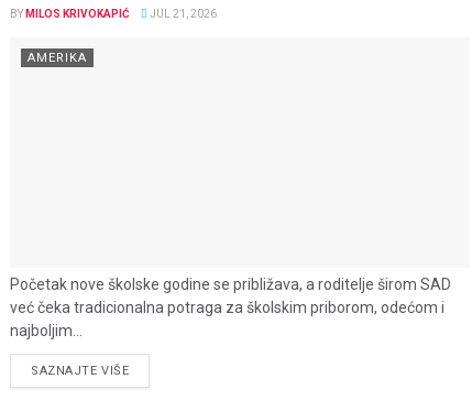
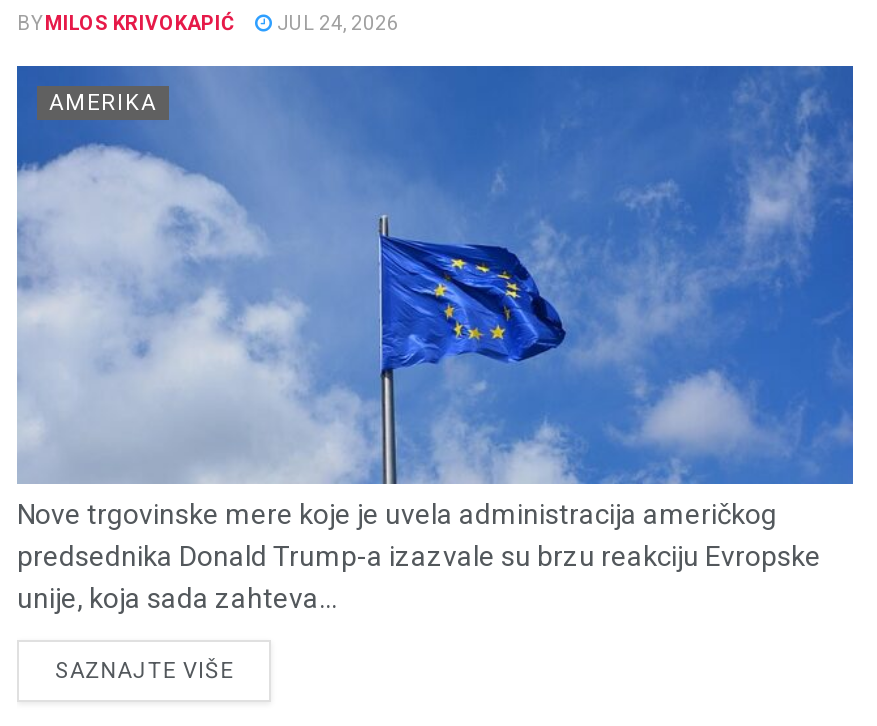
[10,8,217,20] BY MILOS KRIVOKAPIĆ JUL 21, 2026 -> [17,13,399,35] BY MILOS KRIVOKAPIĆ JUL 24, 2026
none -> [15,64,855,486] [image]
[10,276,451,340] Početak nove školske godine se približava, a roditelje širom SAD | već čeka tradicionalna potraga za školskim priborom, odećom i | najboljim... -> [17,499,821,615] Nove trgovinske mere koje je uvela administracija američkog | predsednika Donald Trump-a izazvale su brzu reakciju Evropske | unije, koja sada zahteva...

